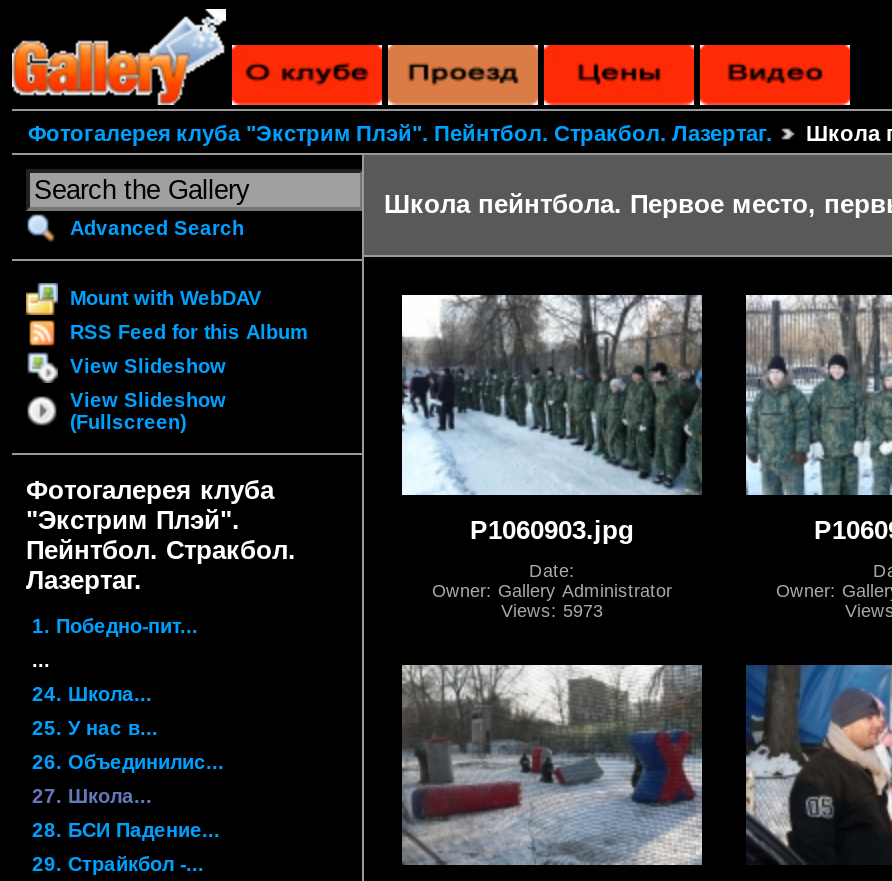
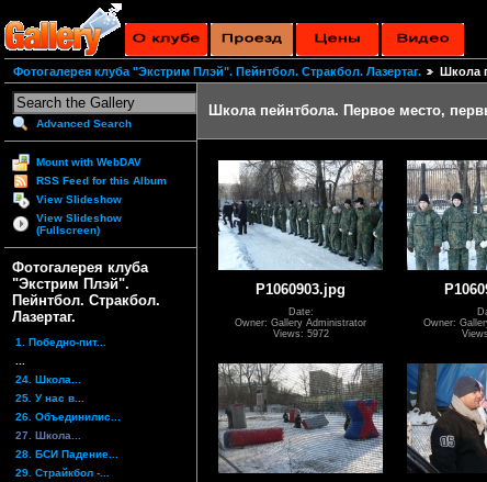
[501,600,603,620] Views: 5973 -> [273,328,329,339] Views: 5972

